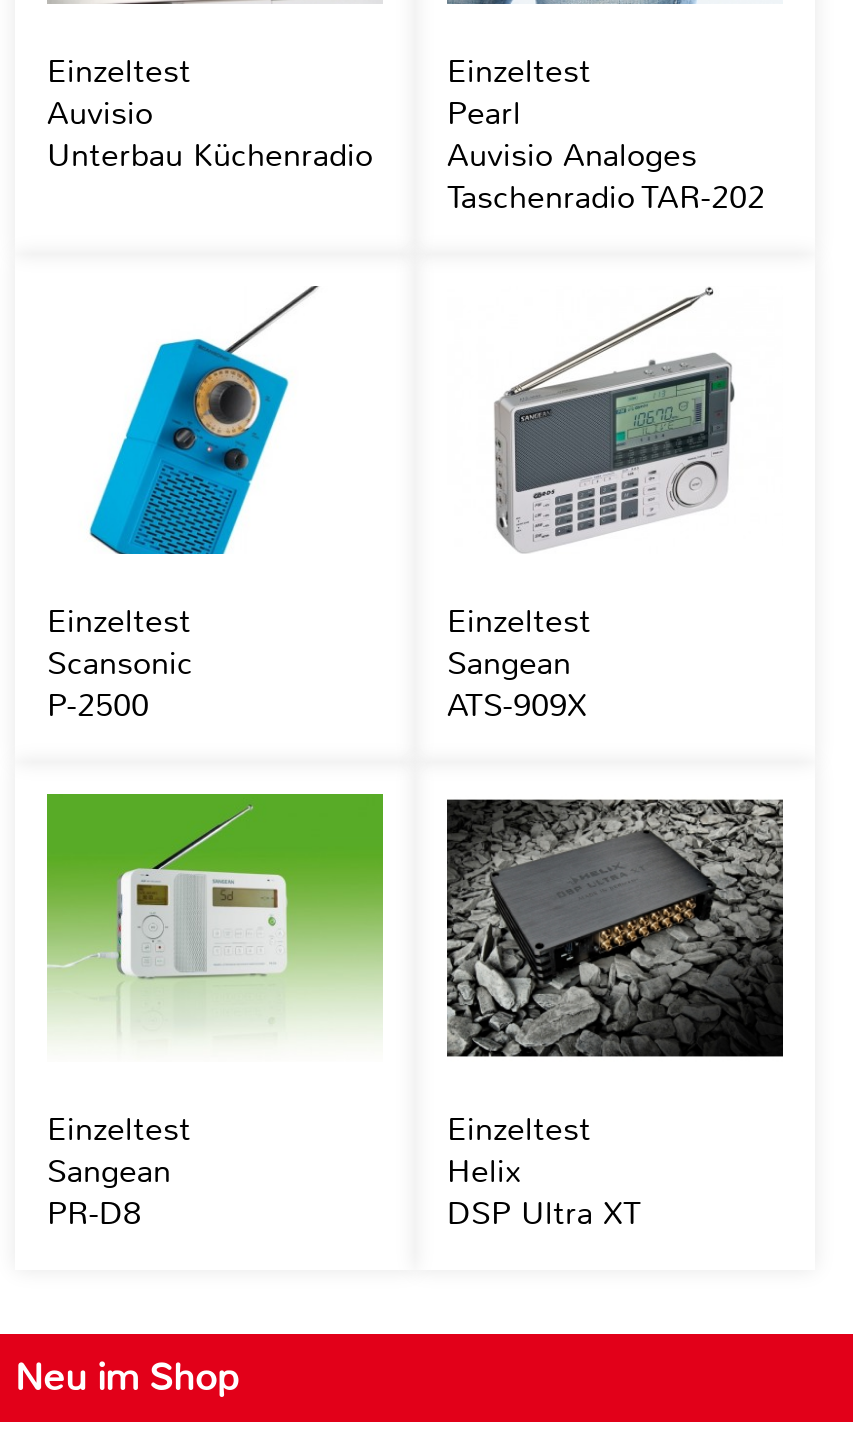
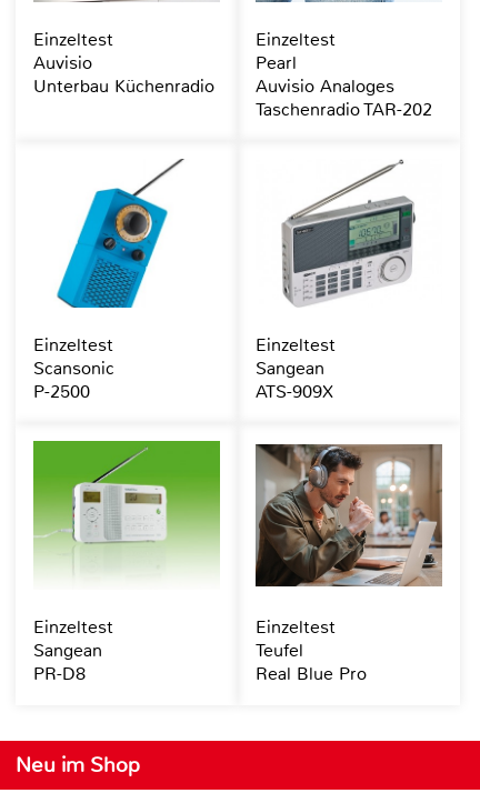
[447,798,785,1058] [image] -> [256,443,443,586] [image]
[447,1150,641,1234] Helix | DSP Ultra XT -> [256,639,367,685] Teufel | Real Blue Pro

